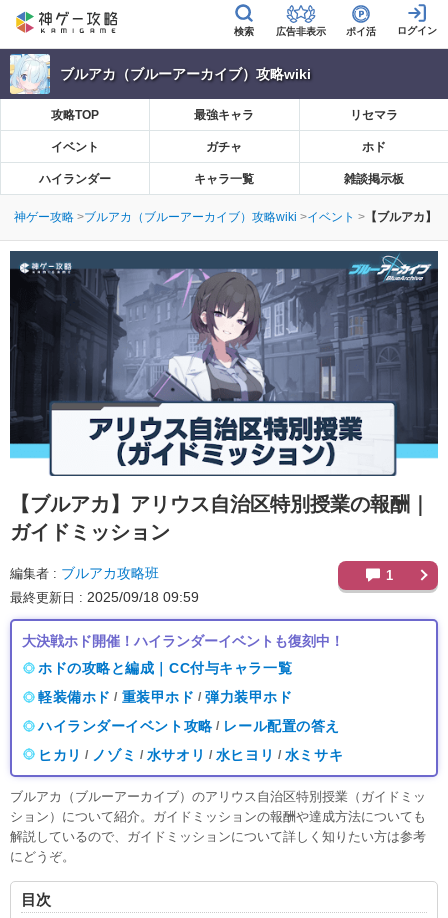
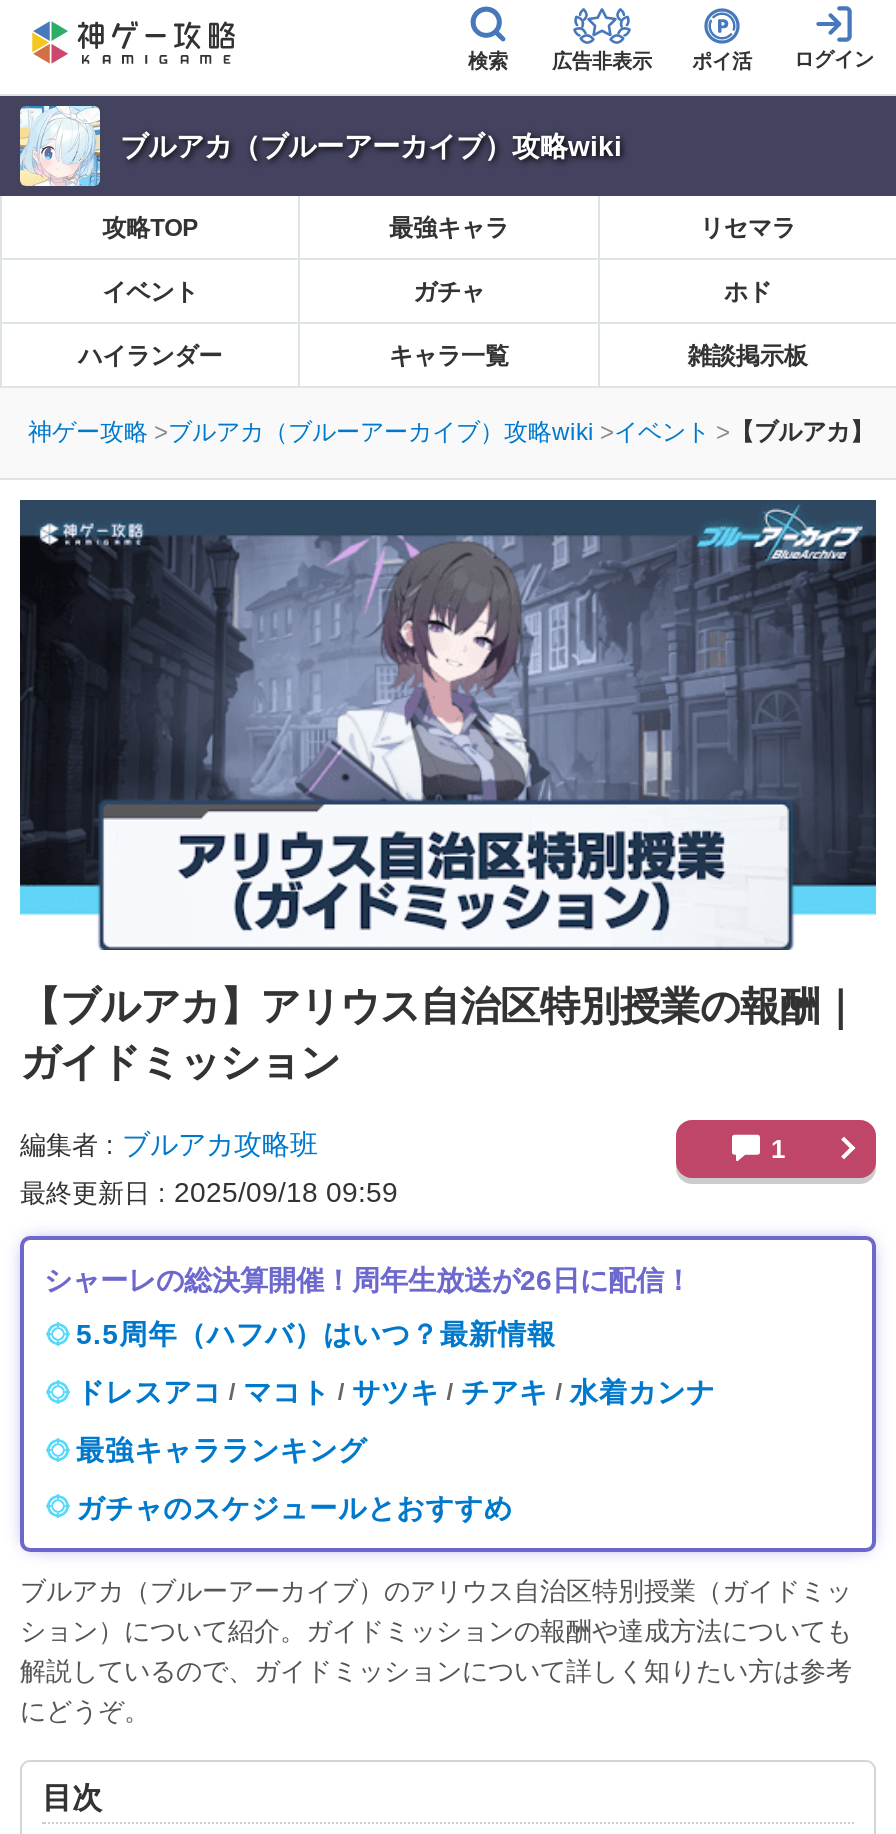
[22,633,344,649] 大決戦ホド開催！ハイランダーイベントも復刻中！ -> [44,1264,692,1296] シャーレの総決算開催！周年生放送が26日に配信！
[38,660,292,676] ホドの攻略と編成｜CC付与キャラ一覧 -> [76,1318,556,1350] 5.5周年（ハフバ）はいつ？最新情報
[38,689,292,705] 軽装備ホド / 重装甲ホド / 弾力装甲ホド -> [76,1376,715,1408] ドレスアコ / マコト / サツキ / チアキ / 水着カンナ
[38,718,340,734] ハイランダーイベント攻略 / レール配置の答え -> [76,1434,367,1466] 最強キャラランキング
[38,747,343,763] ヒカリ / ノゾミ / 水サオリ / 水ヒヨリ / 水ミサキ -> [76,1492,513,1524] ガチャのスケジュールとおすすめ

